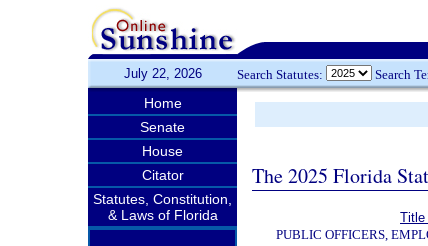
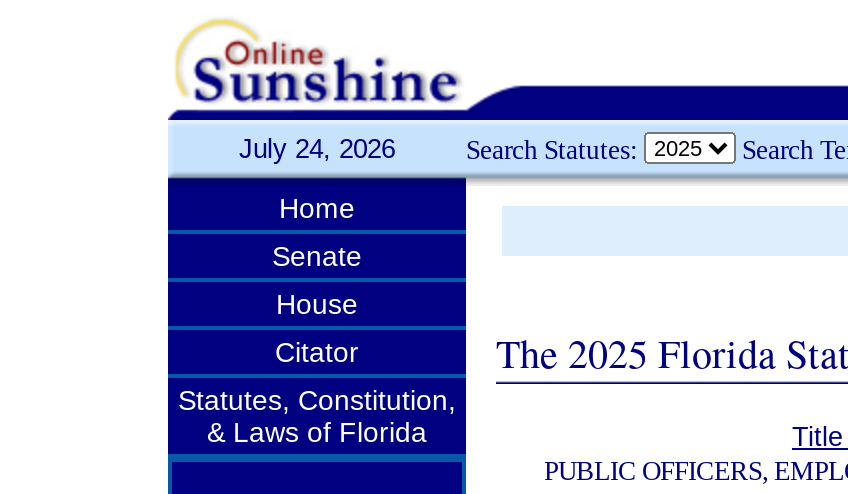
[123,66,201,81] July 22, 2026 -> [239,134,395,164] July 24, 2026

